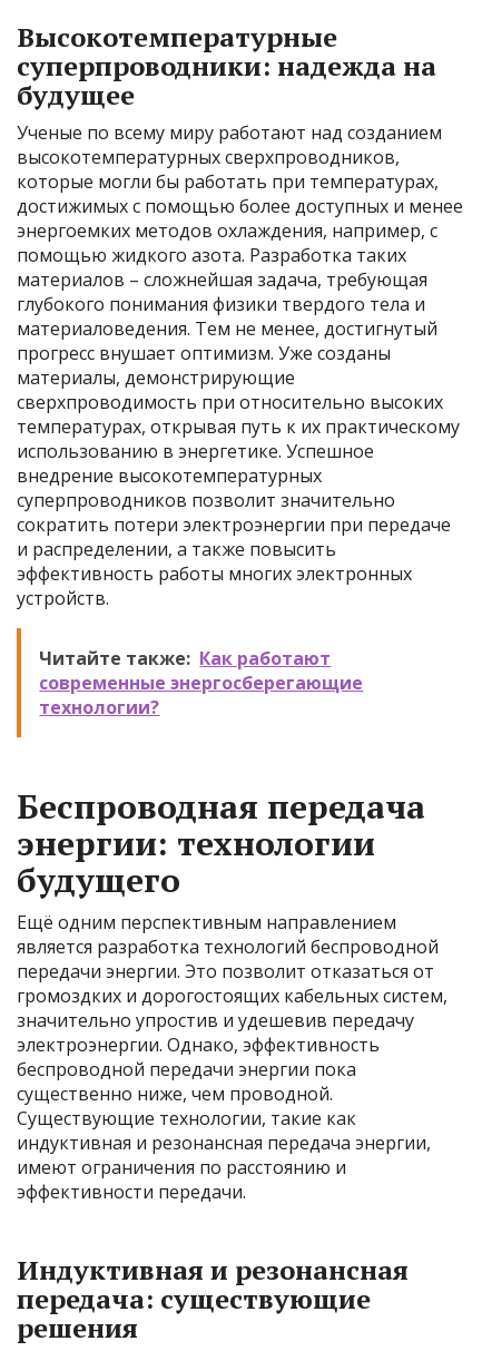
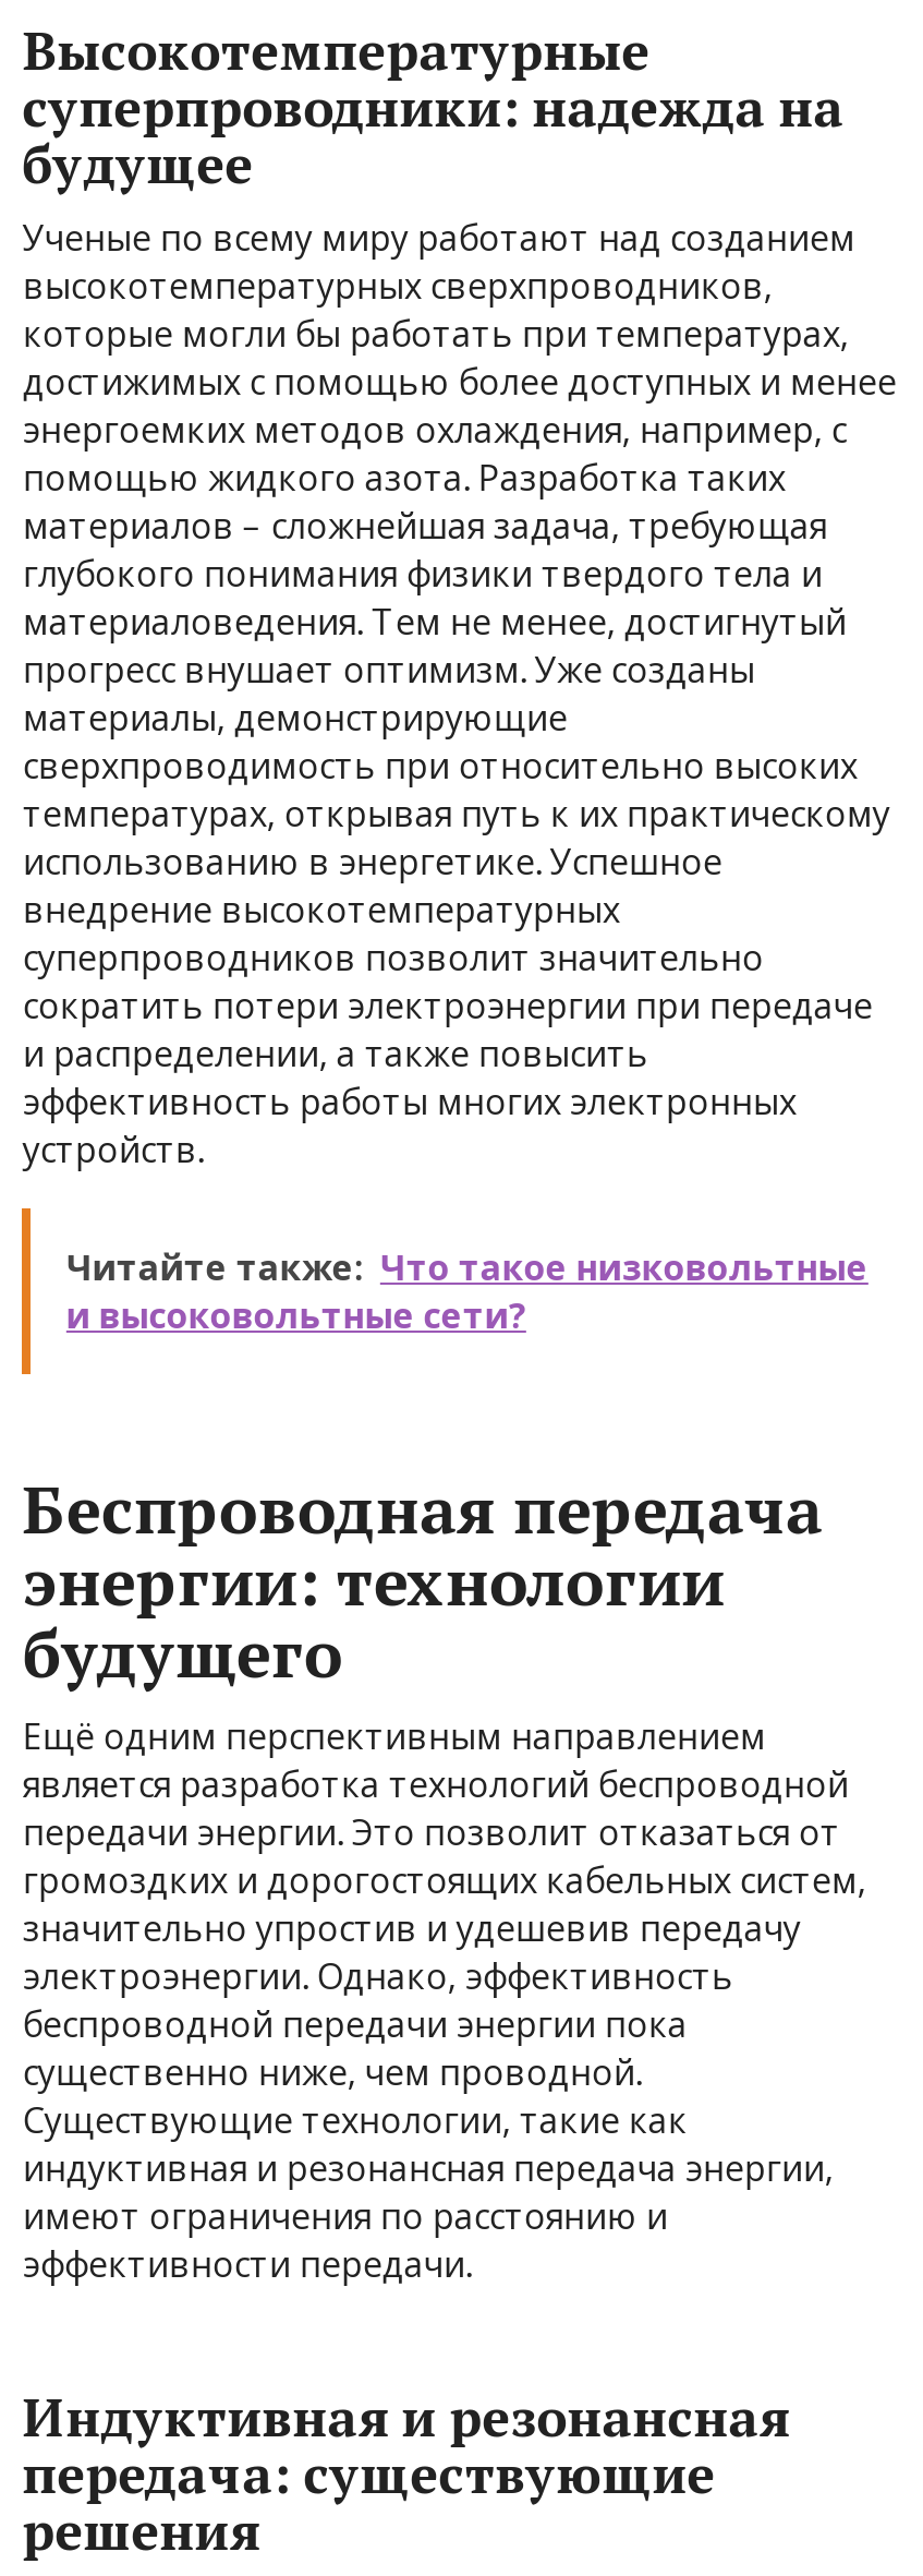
[39,646,363,719] Читайте также: Как работают | современные энергосберегающие | технологии? -> [66,1243,868,1339] Читайте также: Что такое низковольтные | и высоковольтные сети?

